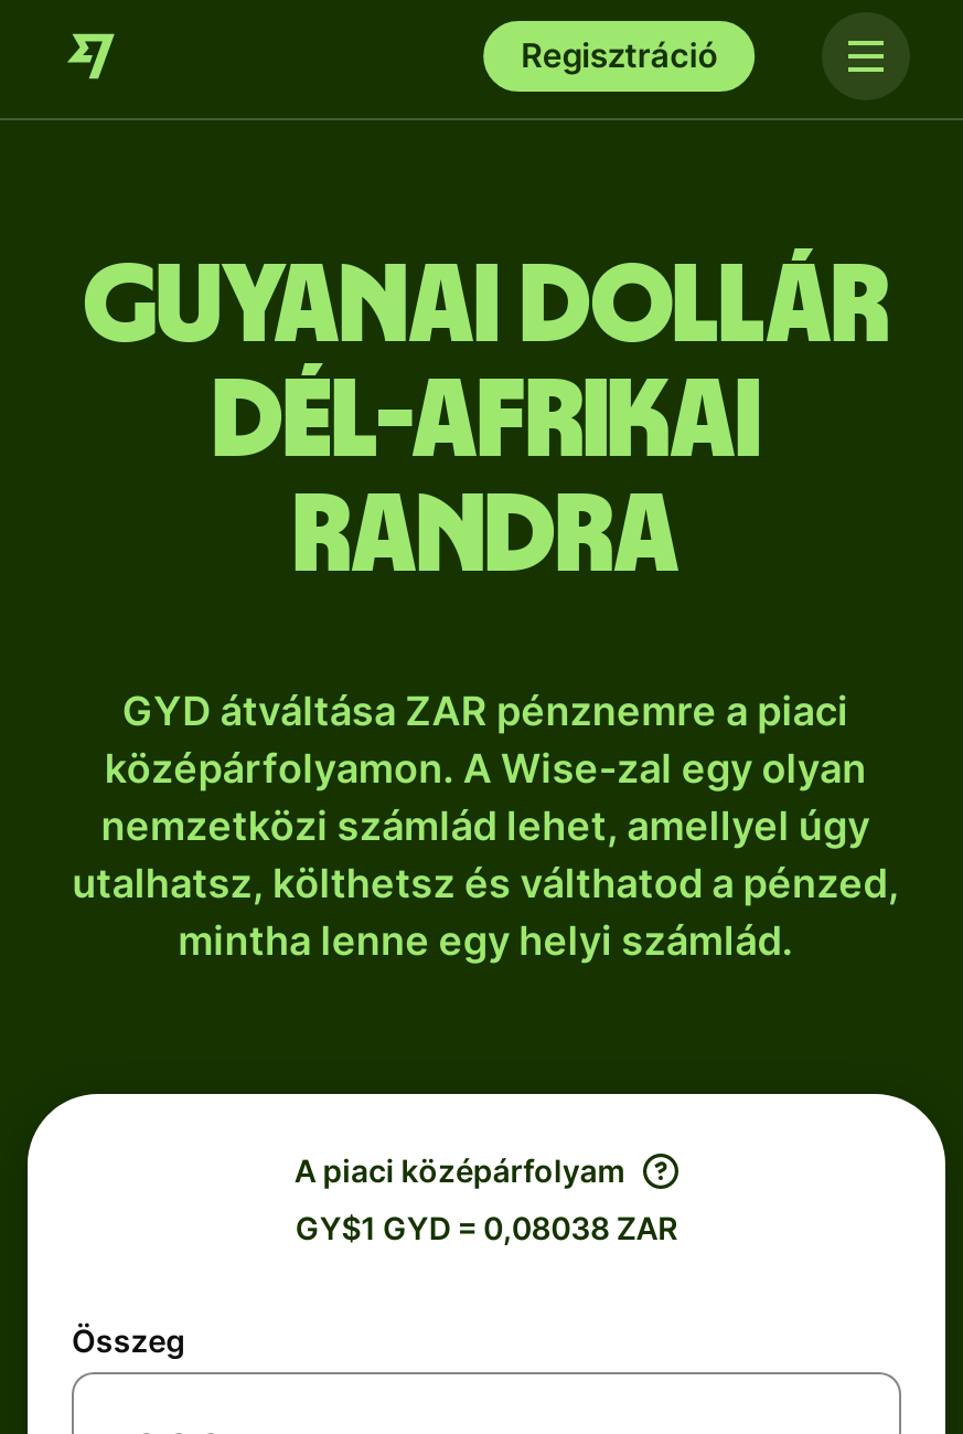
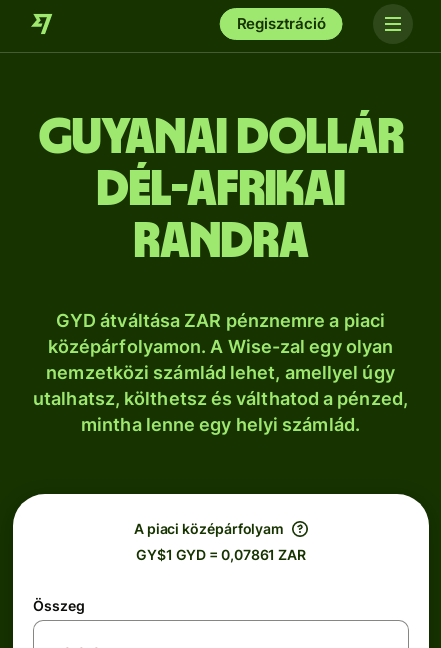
[295,1209,678,1246] GY$1 GYD = 0,08038 ZAR -> [136,546,306,563] GY$1 GYD = 0,07861 ZAR

